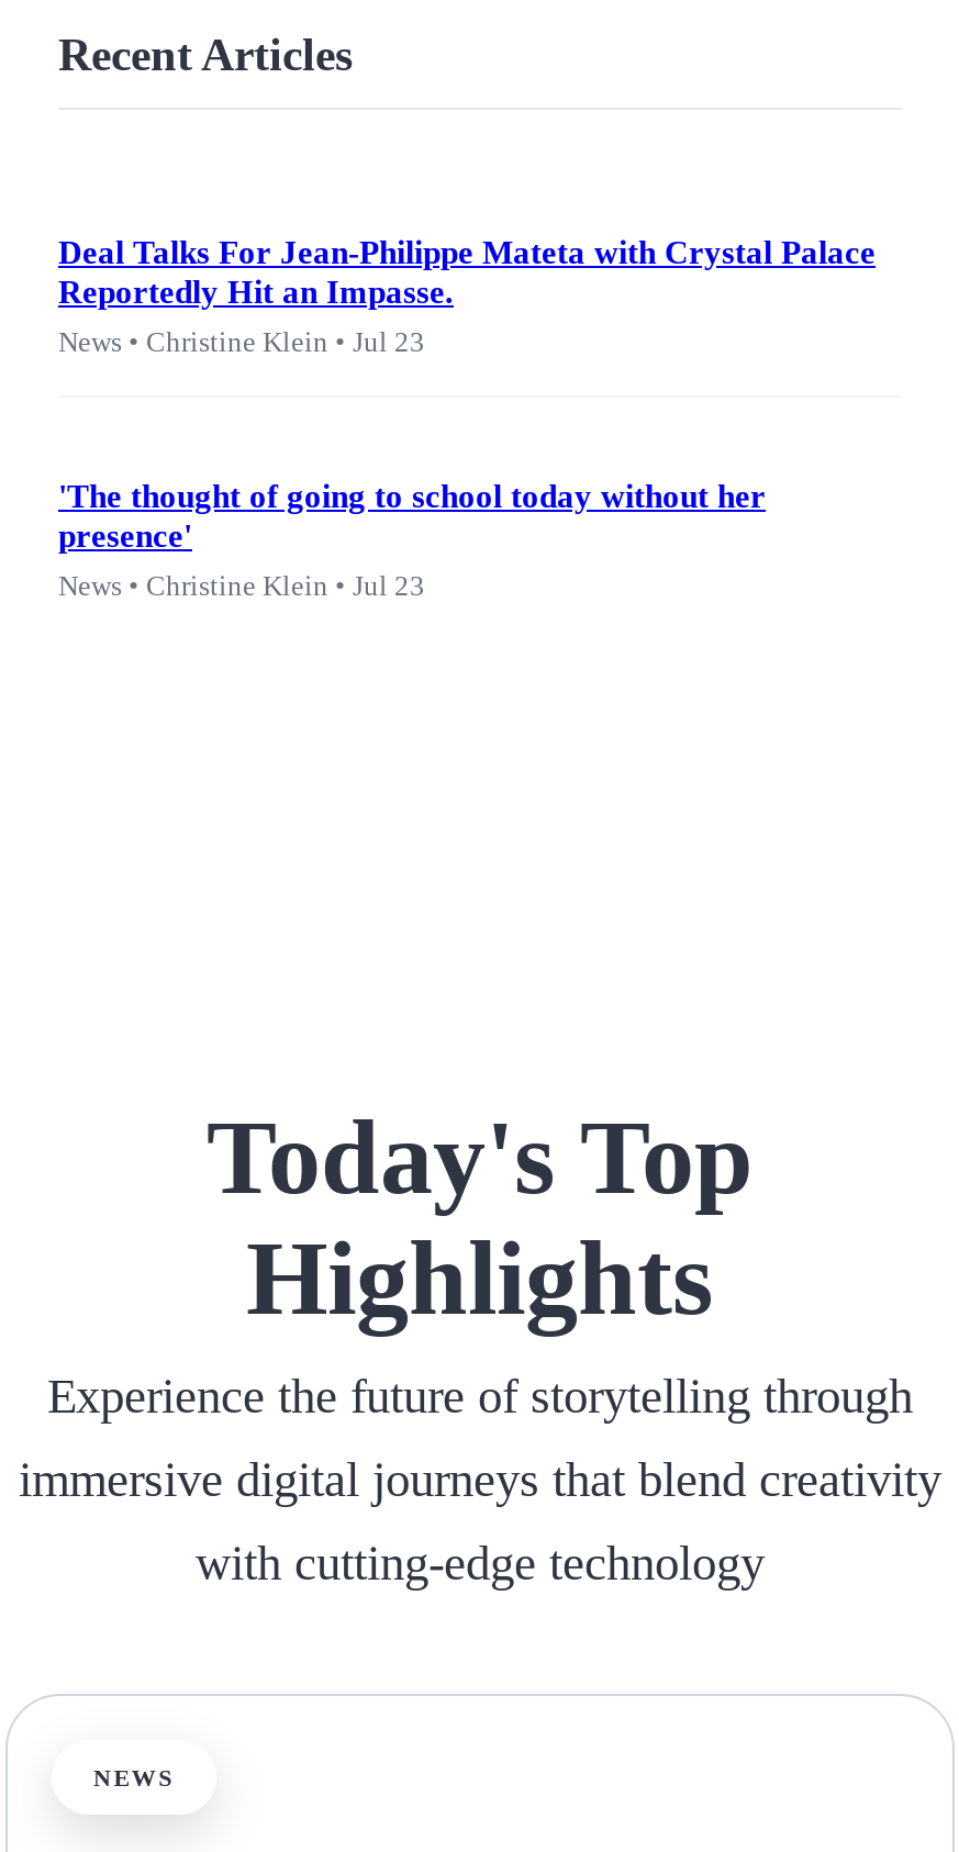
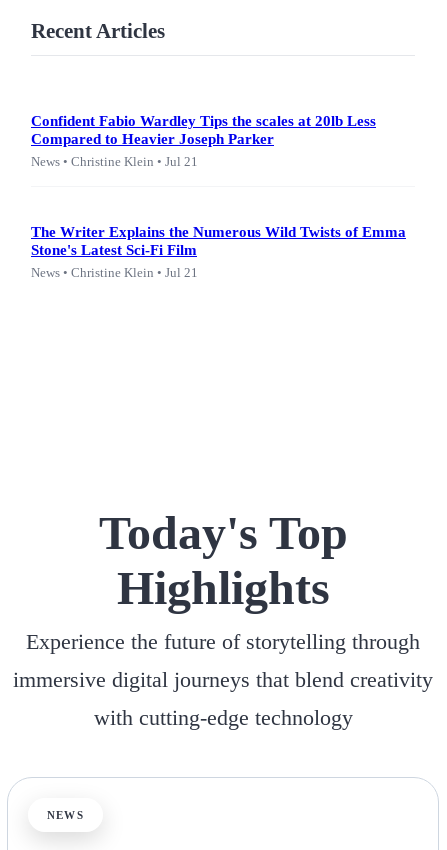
[58,232,876,309] Deal Talks For Jean-Philippe Mateta with Crystal Palace | Reportedly Hit an Impasse. -> [31,112,376,147] Confident Fabio Wardley Tips the scales at 20lb Less | Compared to Heavier Joseph Parker
[58,327,425,358] News • Christine Klein • Jul 23 -> [31,155,198,169] News • Christine Klein • Jul 21
[58,477,766,554] 'The thought of going to school today without her | presence' -> [31,223,406,258] The Writer Explains the Numerous Wild Twists of Emma | Stone's Latest Sci-Fi Film
[58,571,425,602] News • Christine Klein • Jul 23 -> [31,266,198,280] News • Christine Klein • Jul 21

